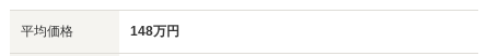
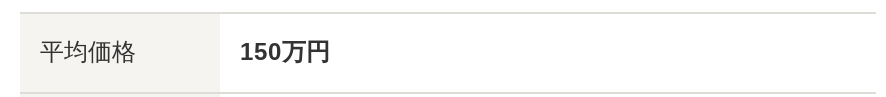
[130,24,179,39] 148万円 -> [240,39,330,67] 150万円

